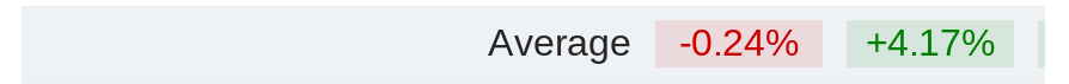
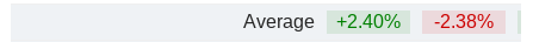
[679,23,799,63] -0.24% -> [336,12,401,32] +2.40%
[866,23,995,63] +4.17% -> [434,12,494,32] -2.38%

